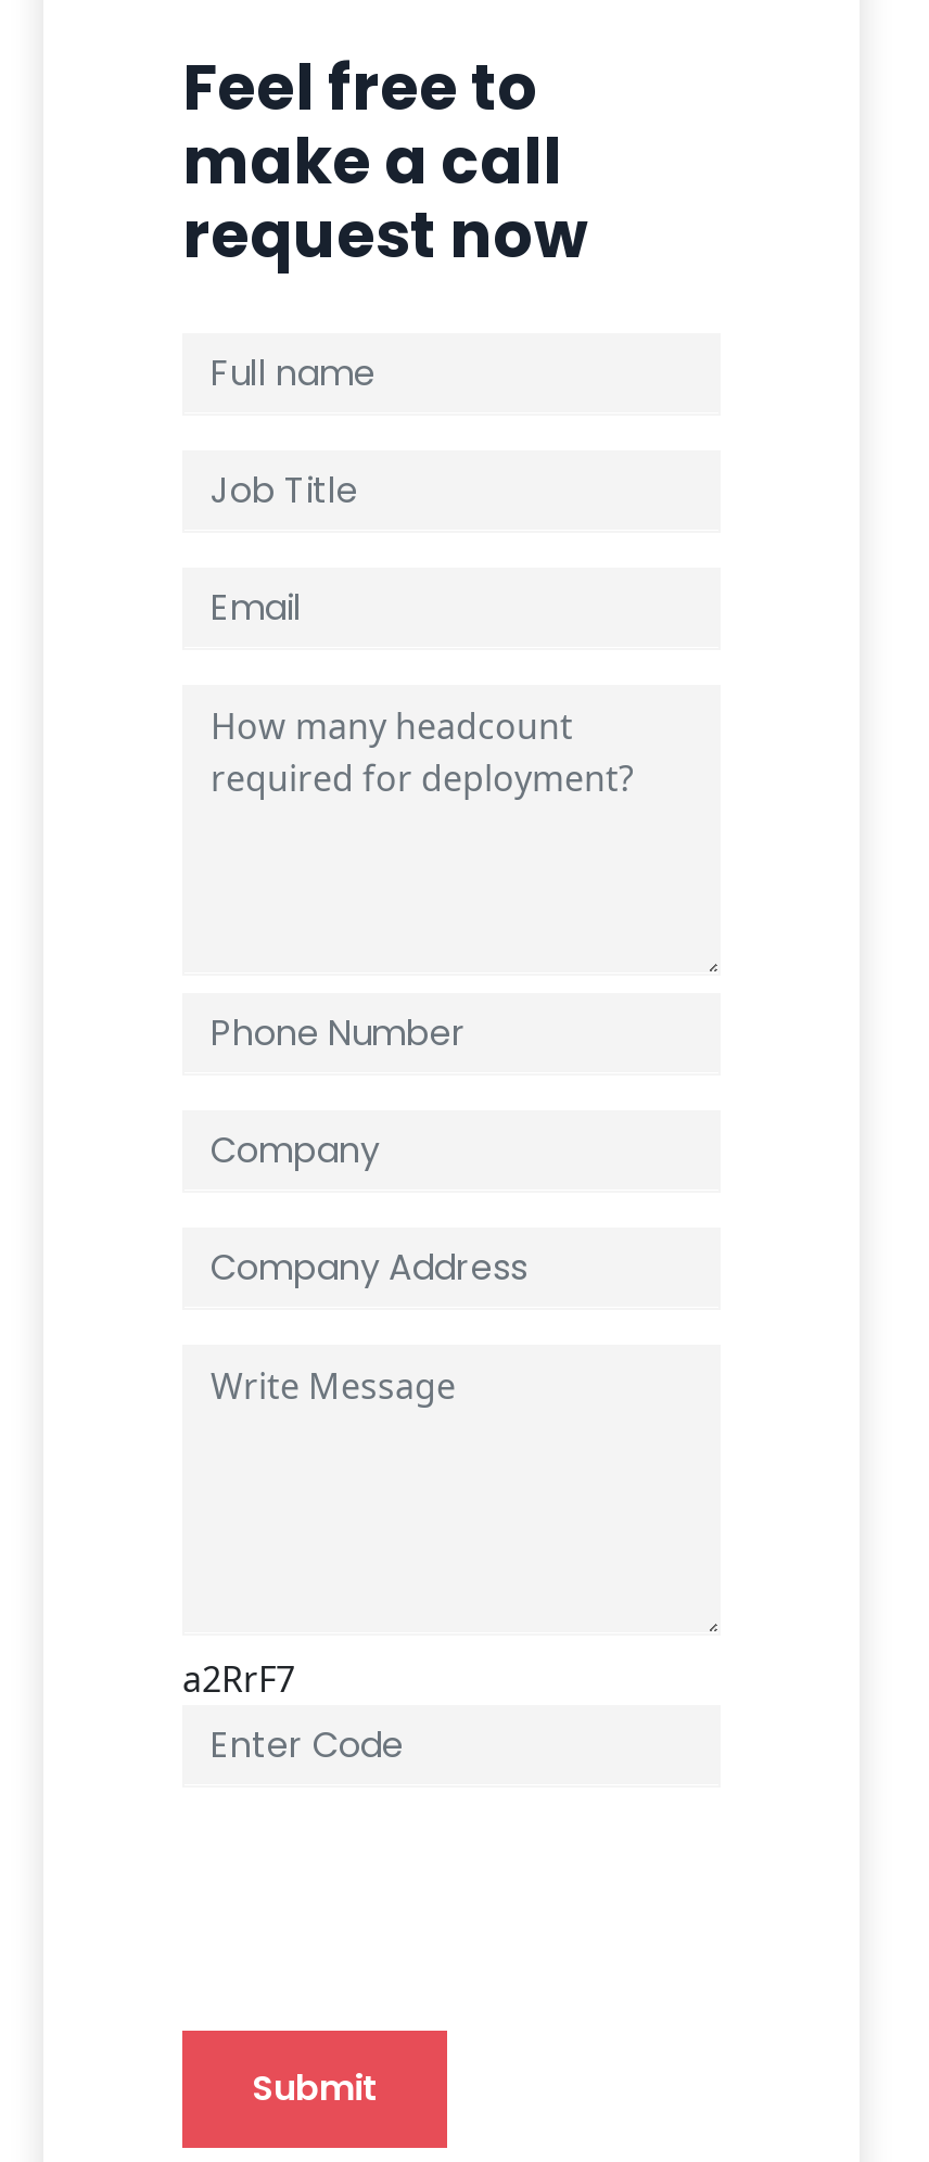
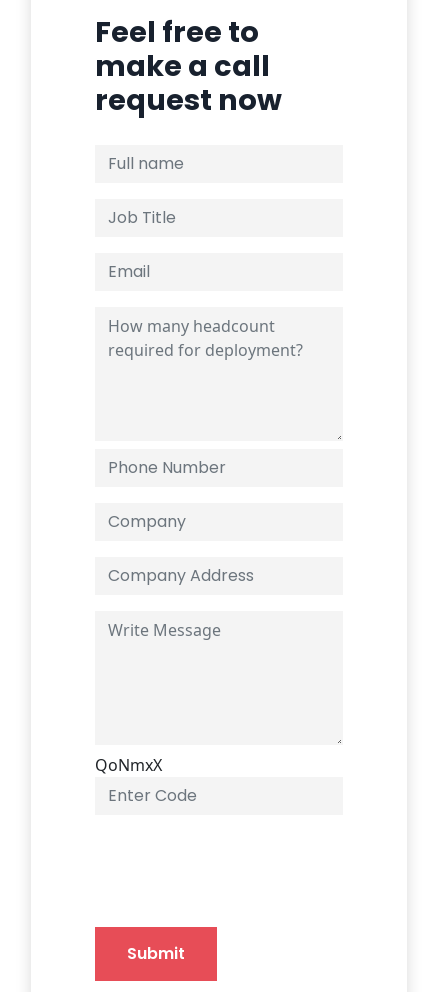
[182,1654,295,1702] a2RrF7 -> [95,753,162,775] QoNmxX

